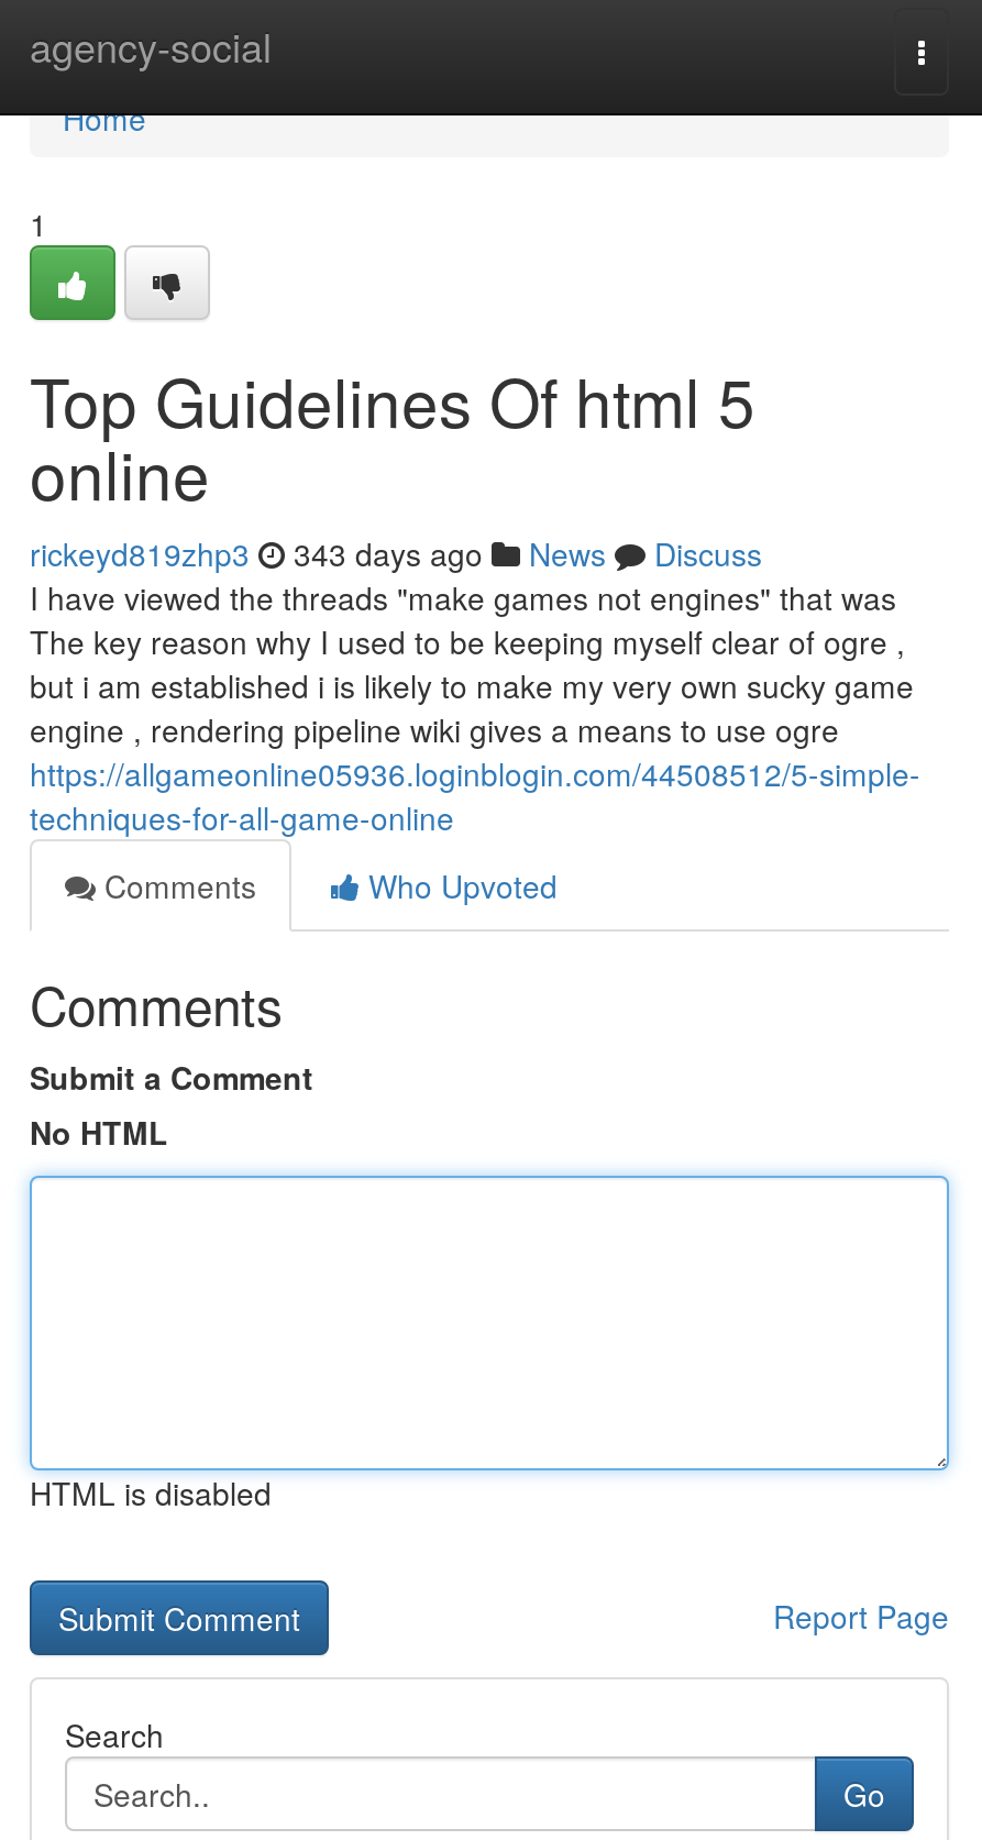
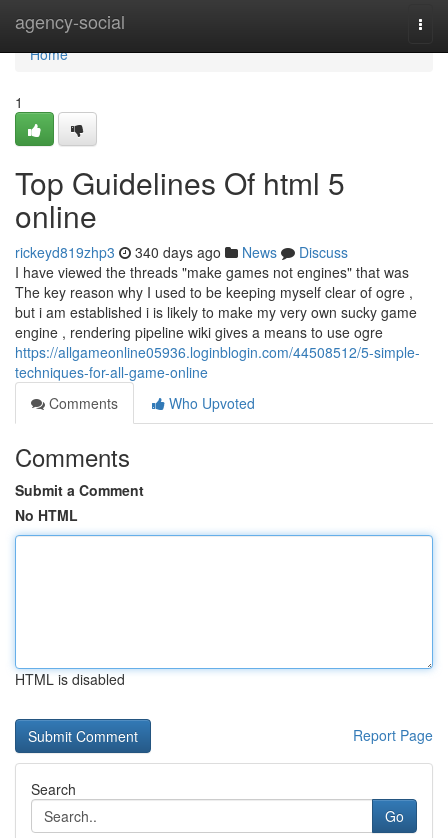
[30,531,762,575] rickeyd819zhp3 343 days ago News Discuss -> [15,242,348,262] rickeyd819zhp3 340 days ago News Discuss

